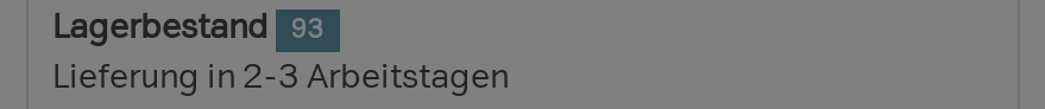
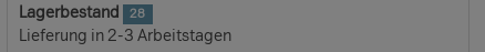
[52,7,324,47] Lagerbestand 93 -> [19,3,145,22] Lagerbestand 28

